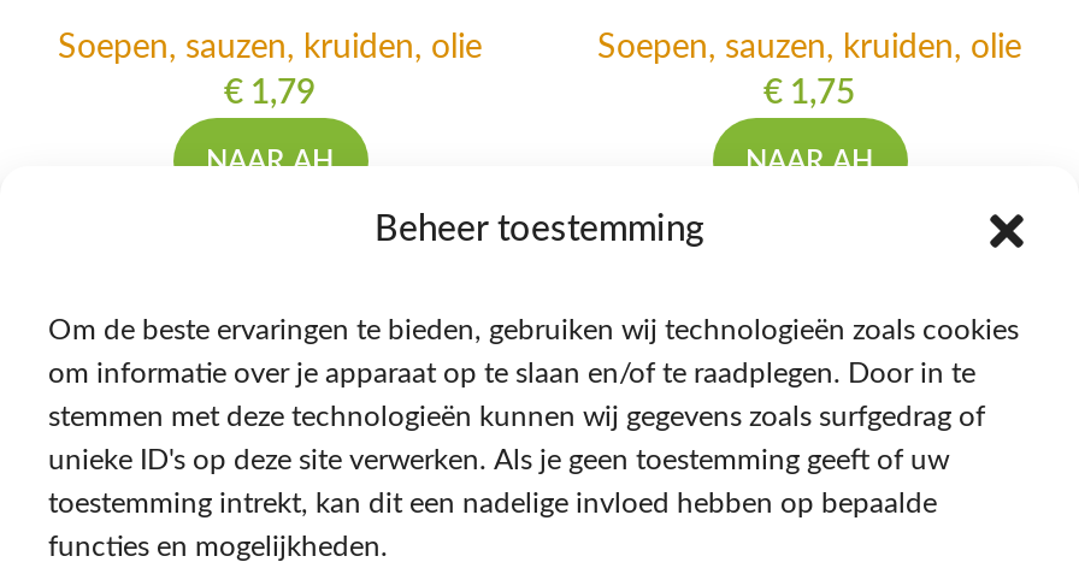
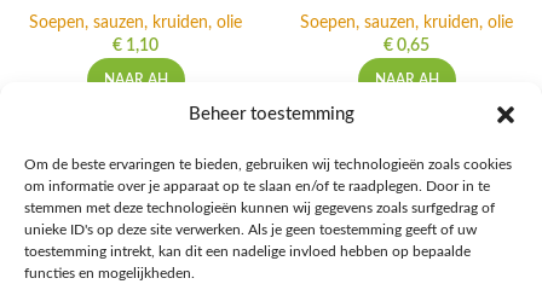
[224,77,316,110] €1,79 -> [113,37,158,54] €1,10
[763,77,855,110] €1,75 -> [384,37,429,54] €0,65

